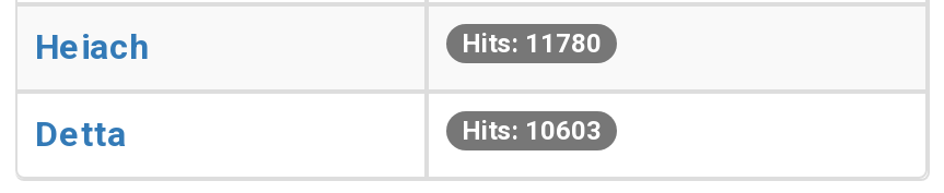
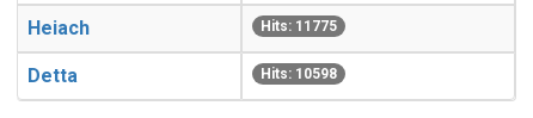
[462,28,602,59] Hits: 11780 -> [261,18,337,35] Hits: 11775
[462,116,602,146] Hits: 10603 -> [261,66,337,82] Hits: 10598

